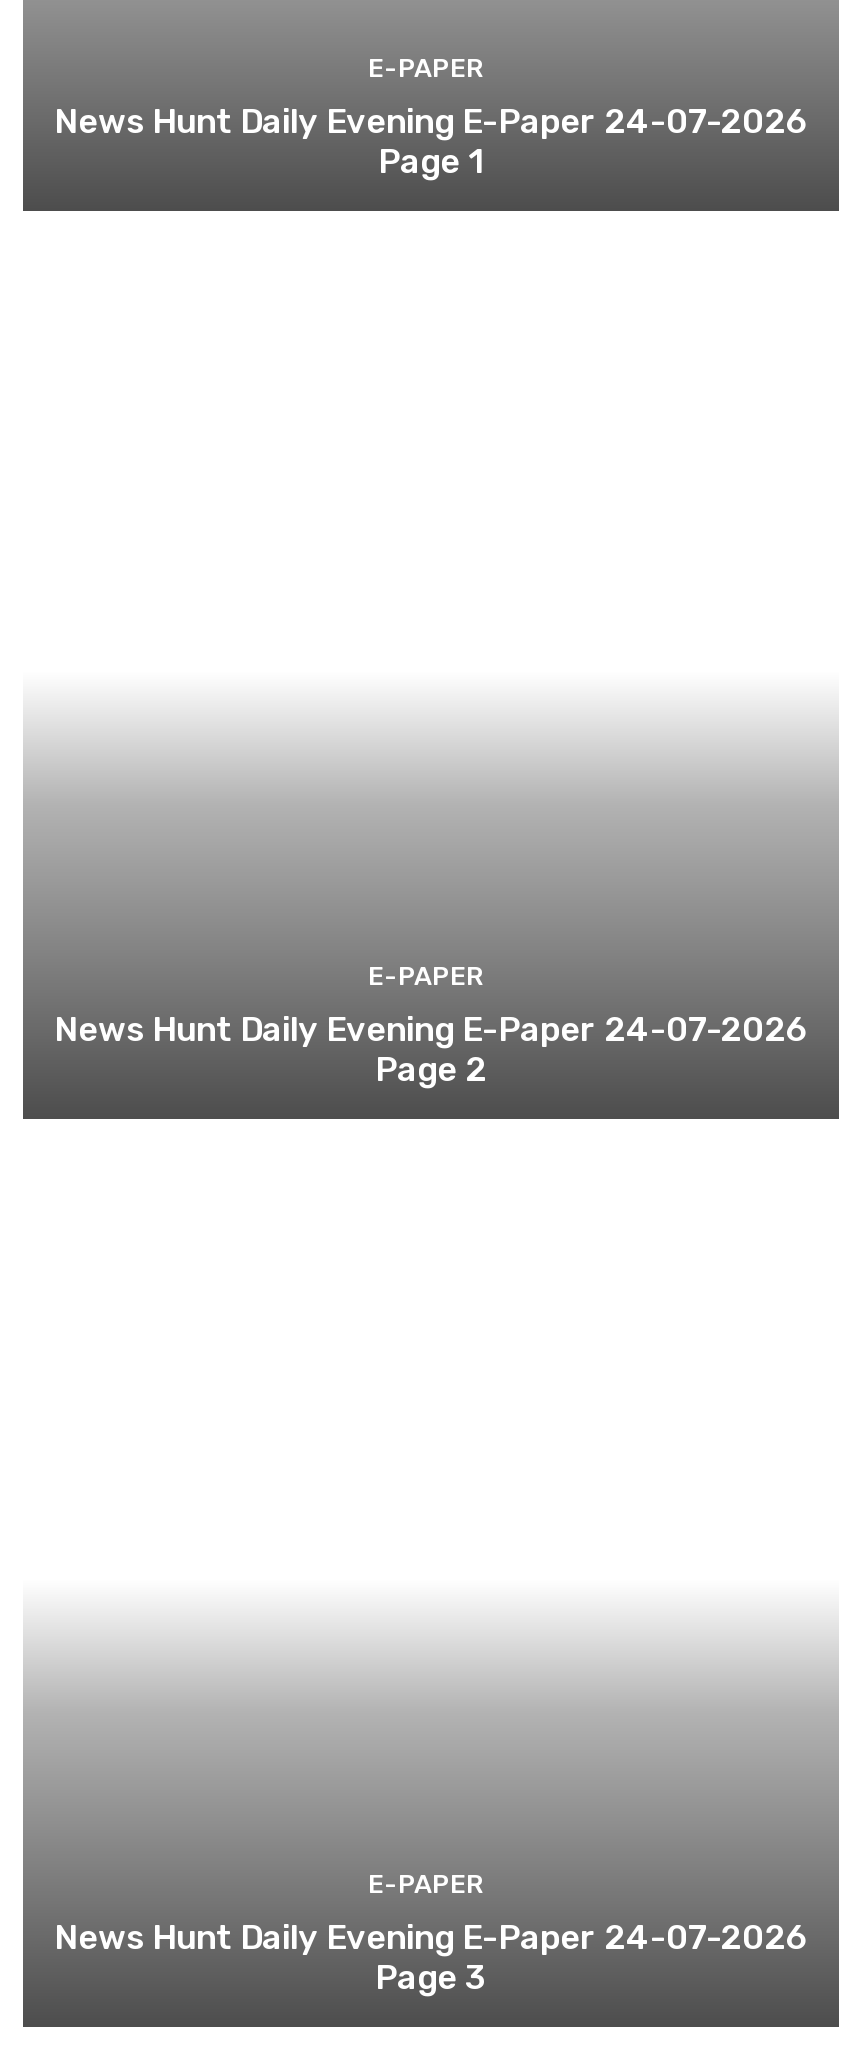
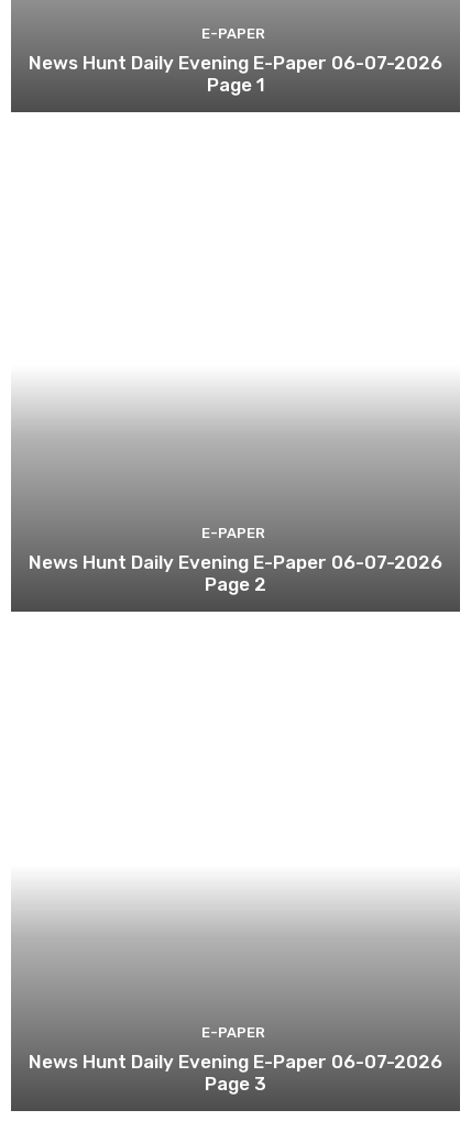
[54,101,808,141] News Hunt Daily Evening E-Paper 24-07-2026 -> [29,52,442,74] News Hunt Daily Evening E-Paper 06-07-2026
[54,1008,808,1048] News Hunt Daily Evening E-Paper 24-07-2026 -> [29,551,442,573] News Hunt Daily Evening E-Paper 06-07-2026
[54,1916,808,1956] News Hunt Daily Evening E-Paper 24-07-2026 -> [29,1050,442,1072] News Hunt Daily Evening E-Paper 06-07-2026

